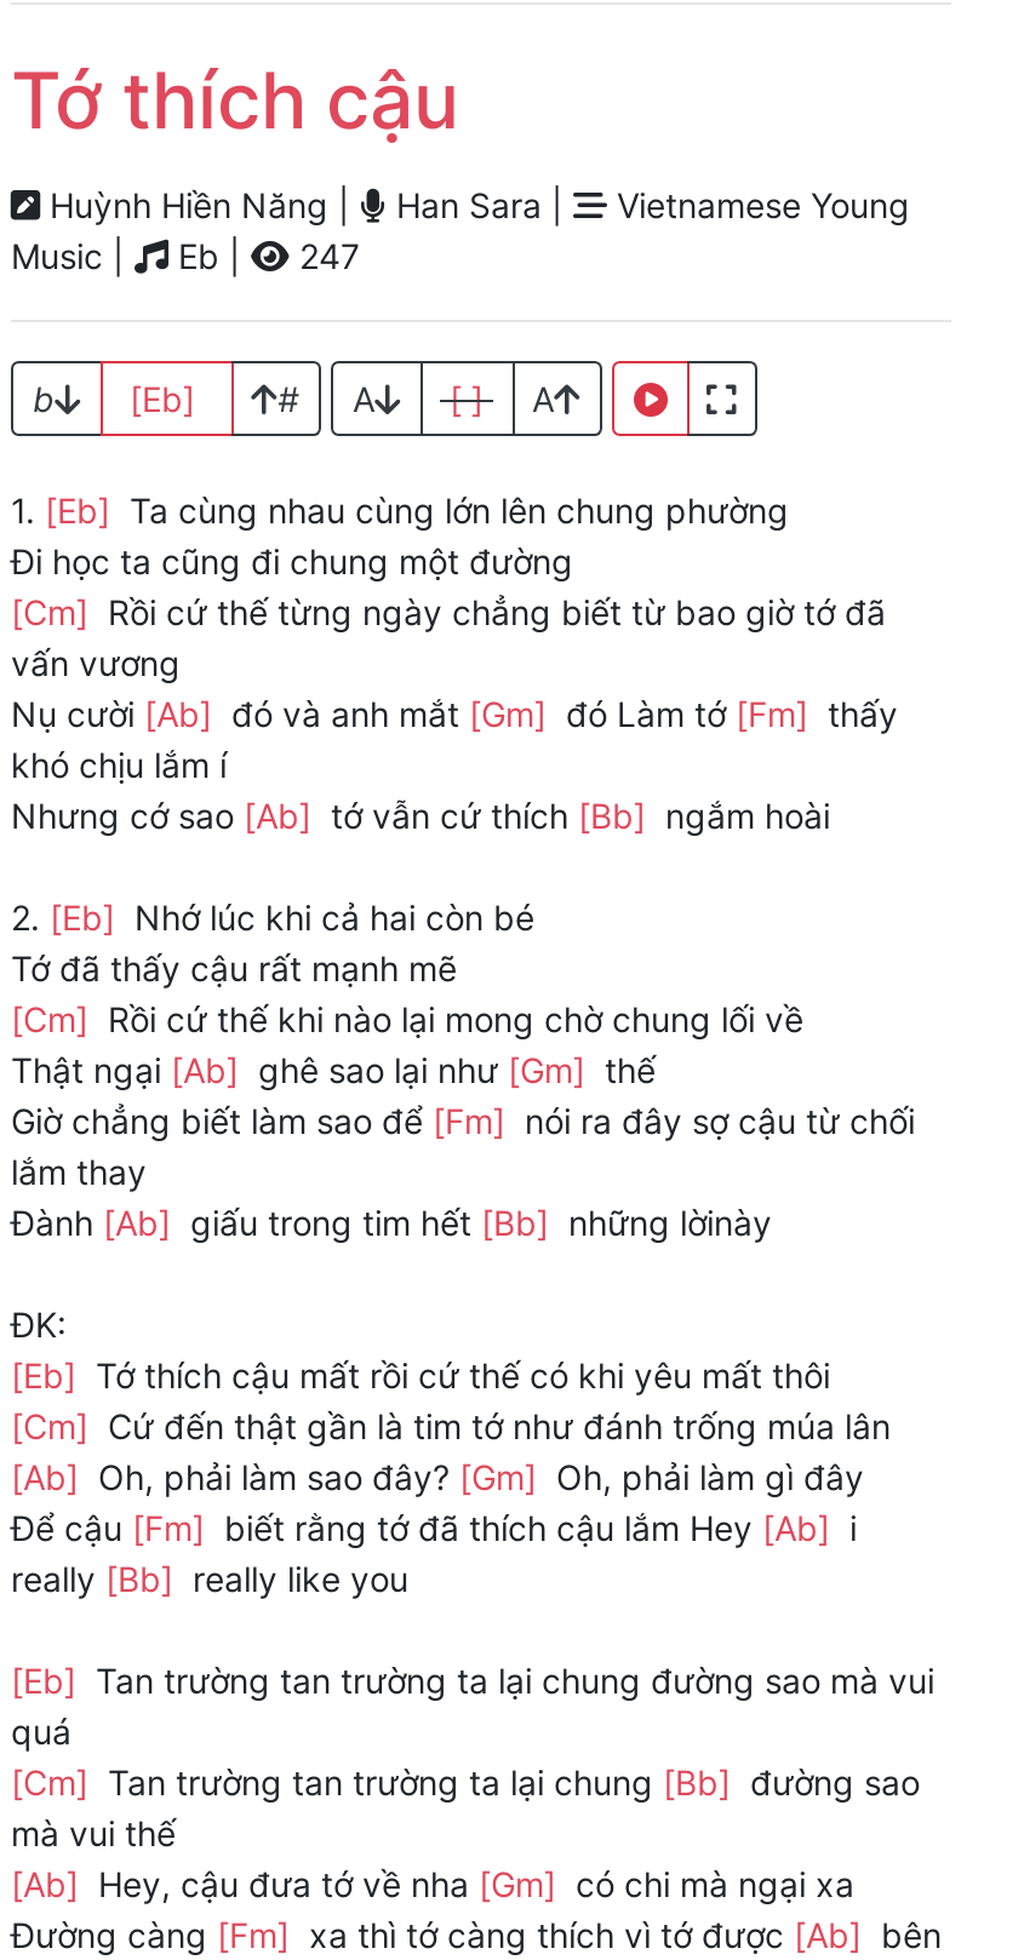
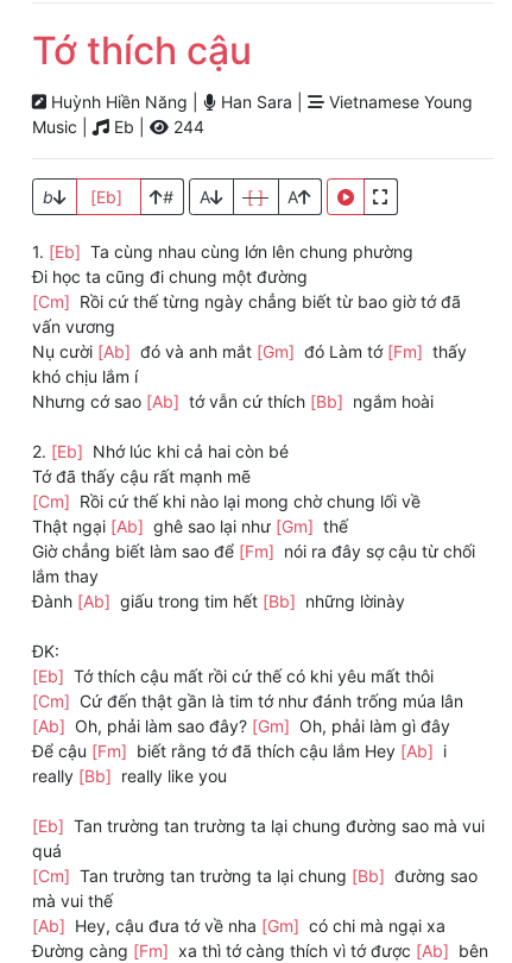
[290,235,360,277] 247 -> [169,117,204,137] 244

